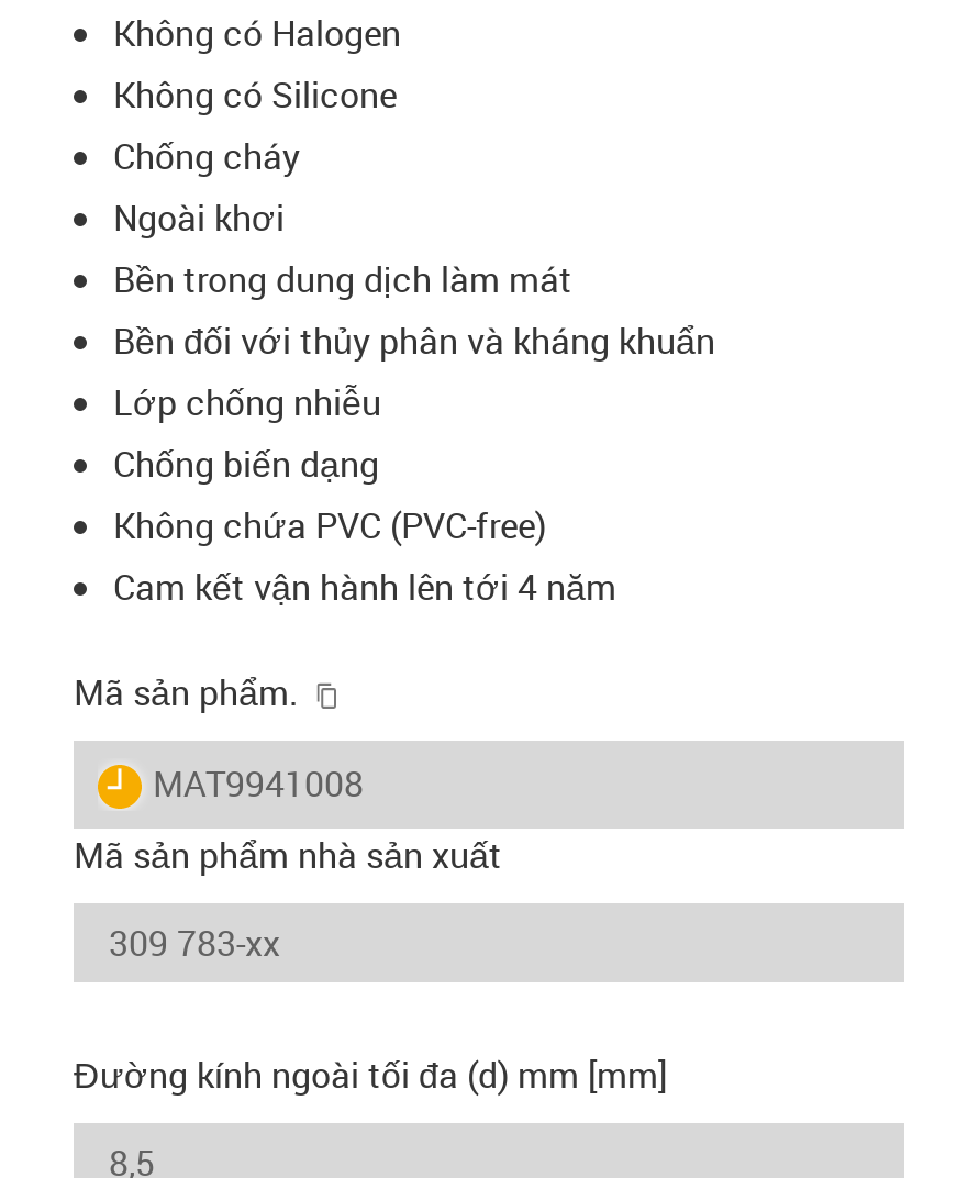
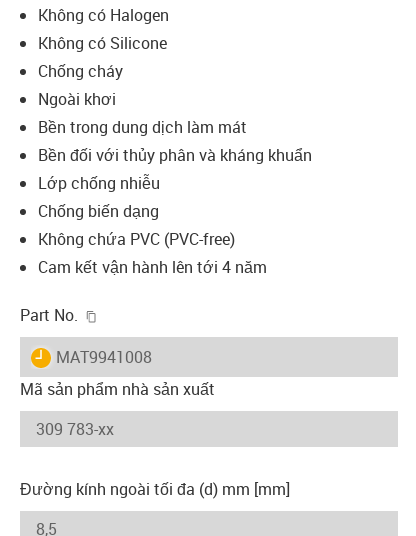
[74,667,298,715] Mã sản phẩm. -> [20,303,78,325] Part No.

